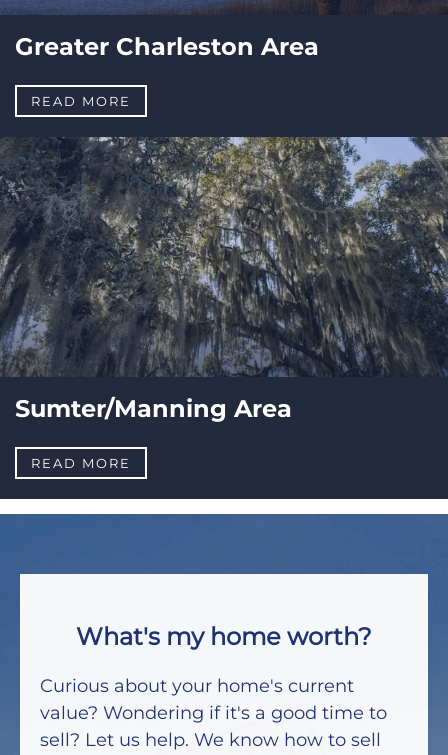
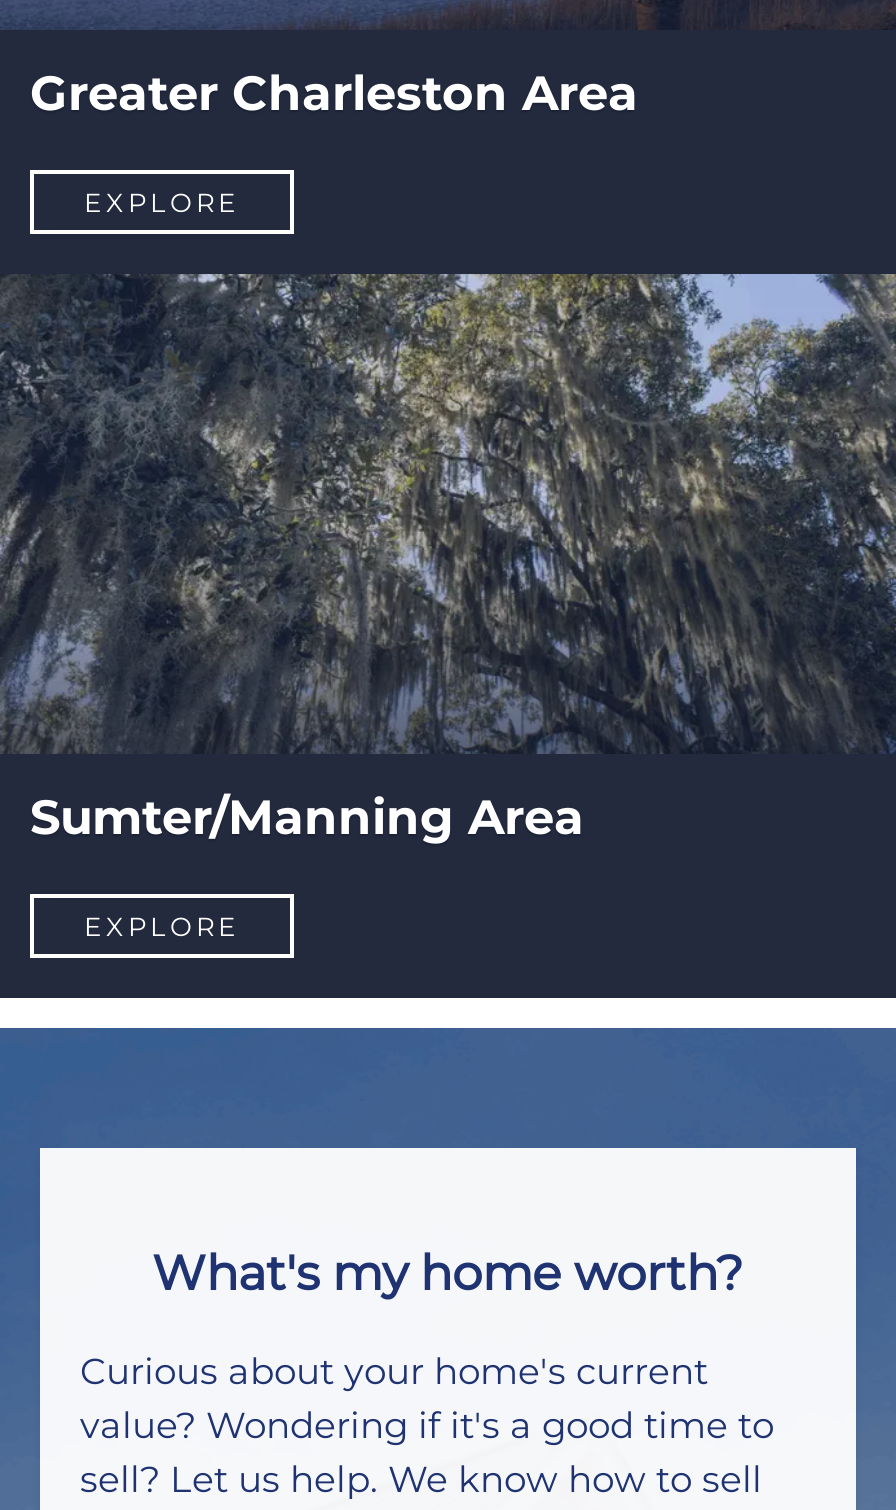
[31,93,131,109] READ MORE -> [84,187,240,219] EXPLORE
[31,455,131,471] READ MORE -> [84,911,240,943] EXPLORE

